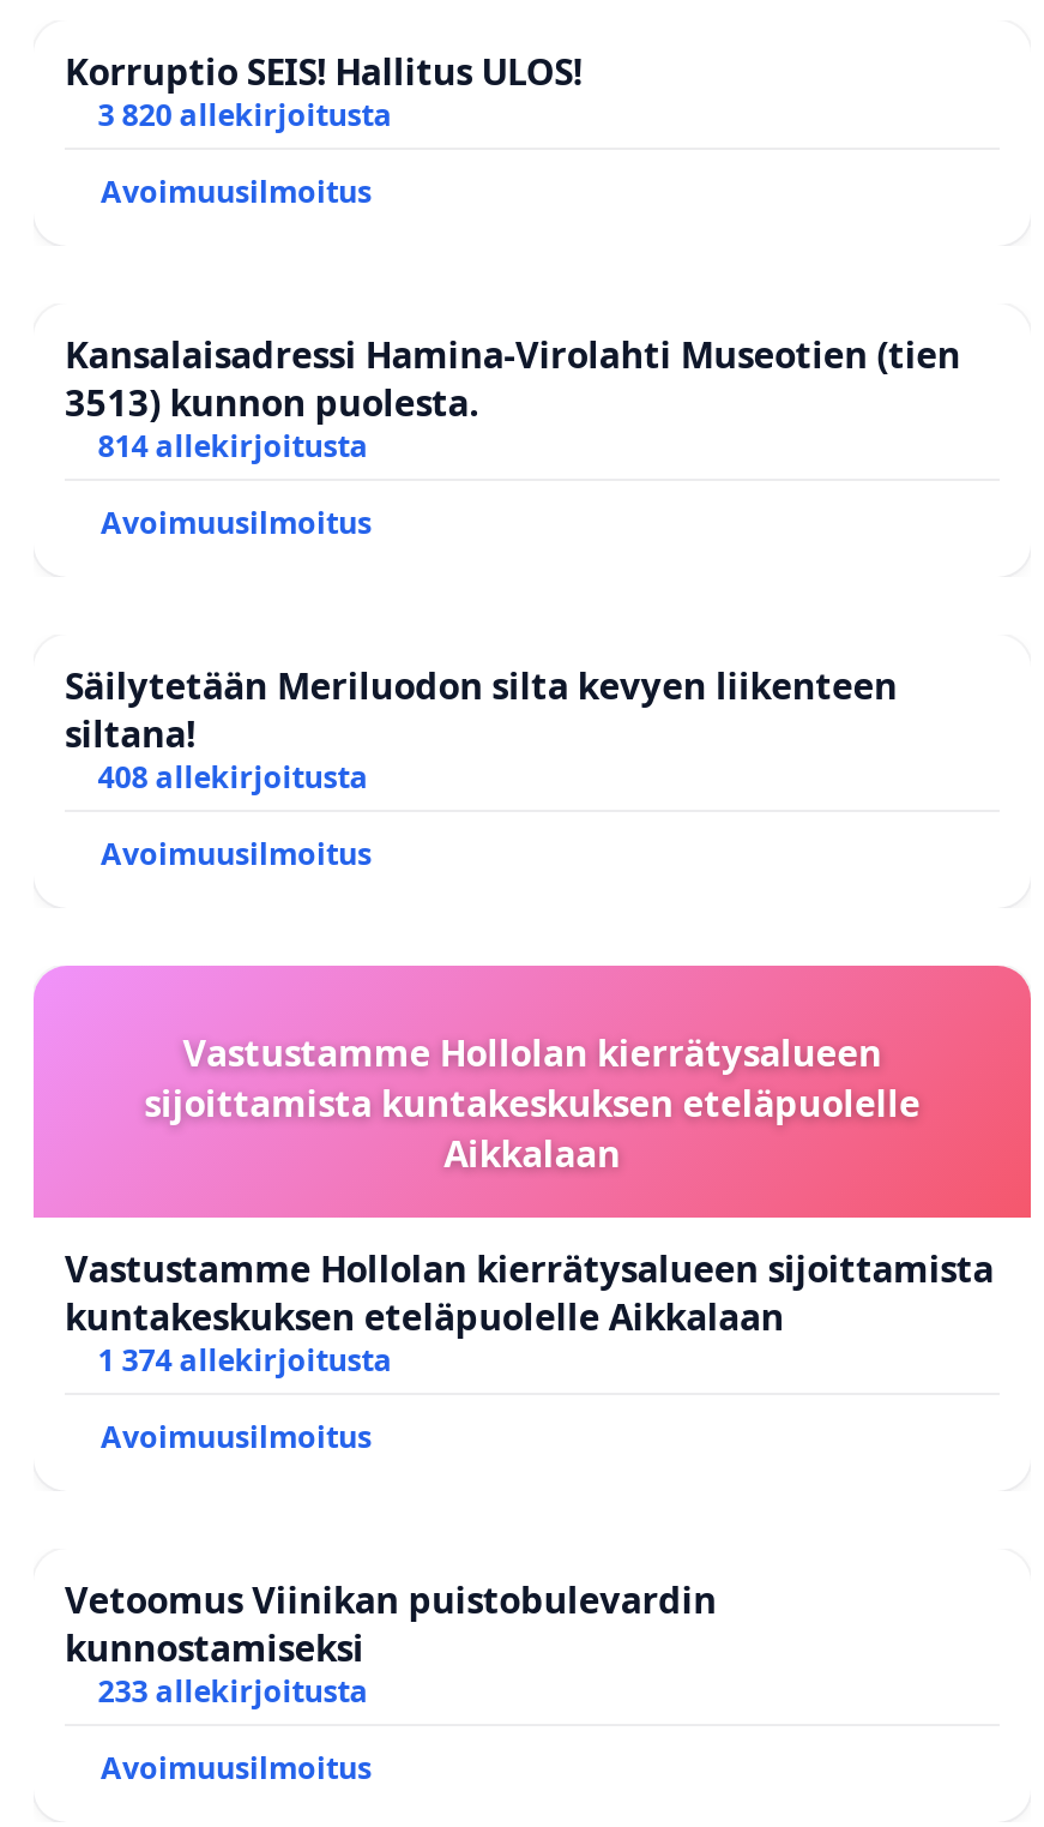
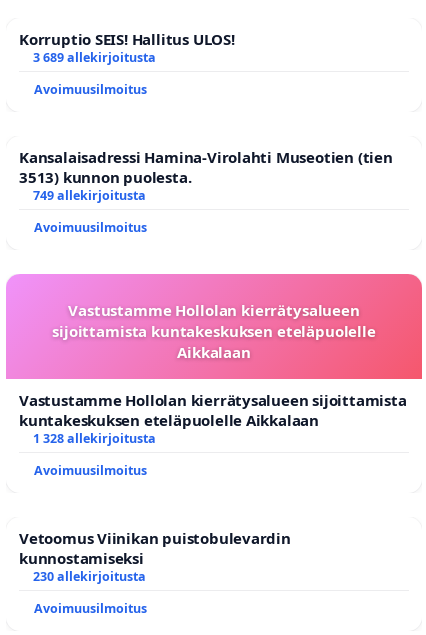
[98,94,393,135] 3 820 allekirjoitusta -> [33,49,156,66] 3 689 allekirjoitusta
[65,425,897,797] 814 allekirjoitusta | Avoimuusilmoitus | Säilytetään Meriluodon silta kevyen liikenteen | siltana! | 408 allekirjoitusta -> [33,187,146,204] 749 allekirjoitusta
[98,1339,393,1380] 1 374 allekirjoitusta -> [33,430,156,447] 1 328 allekirjoitusta
[98,1670,369,1711] 233 allekirjoitusta -> [33,568,146,585] 230 allekirjoitusta

